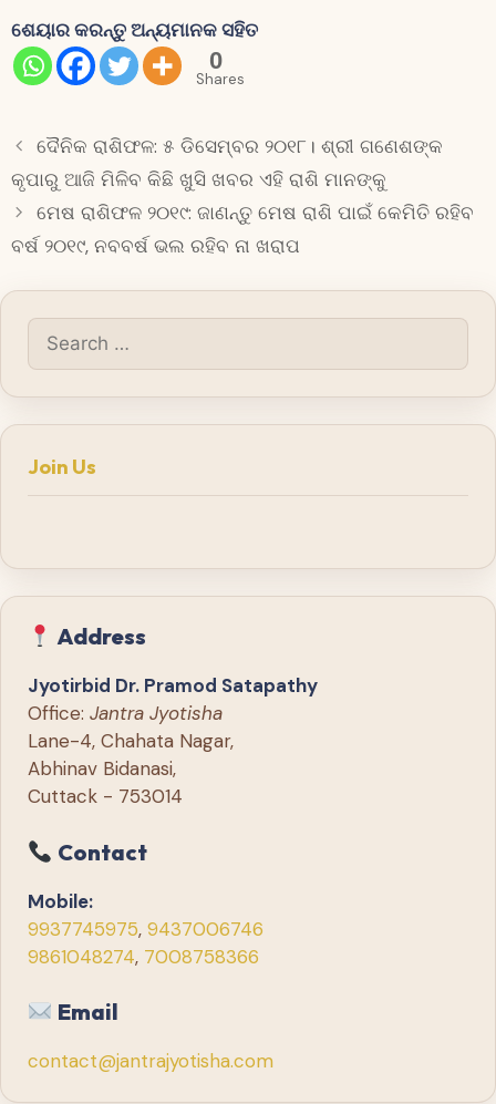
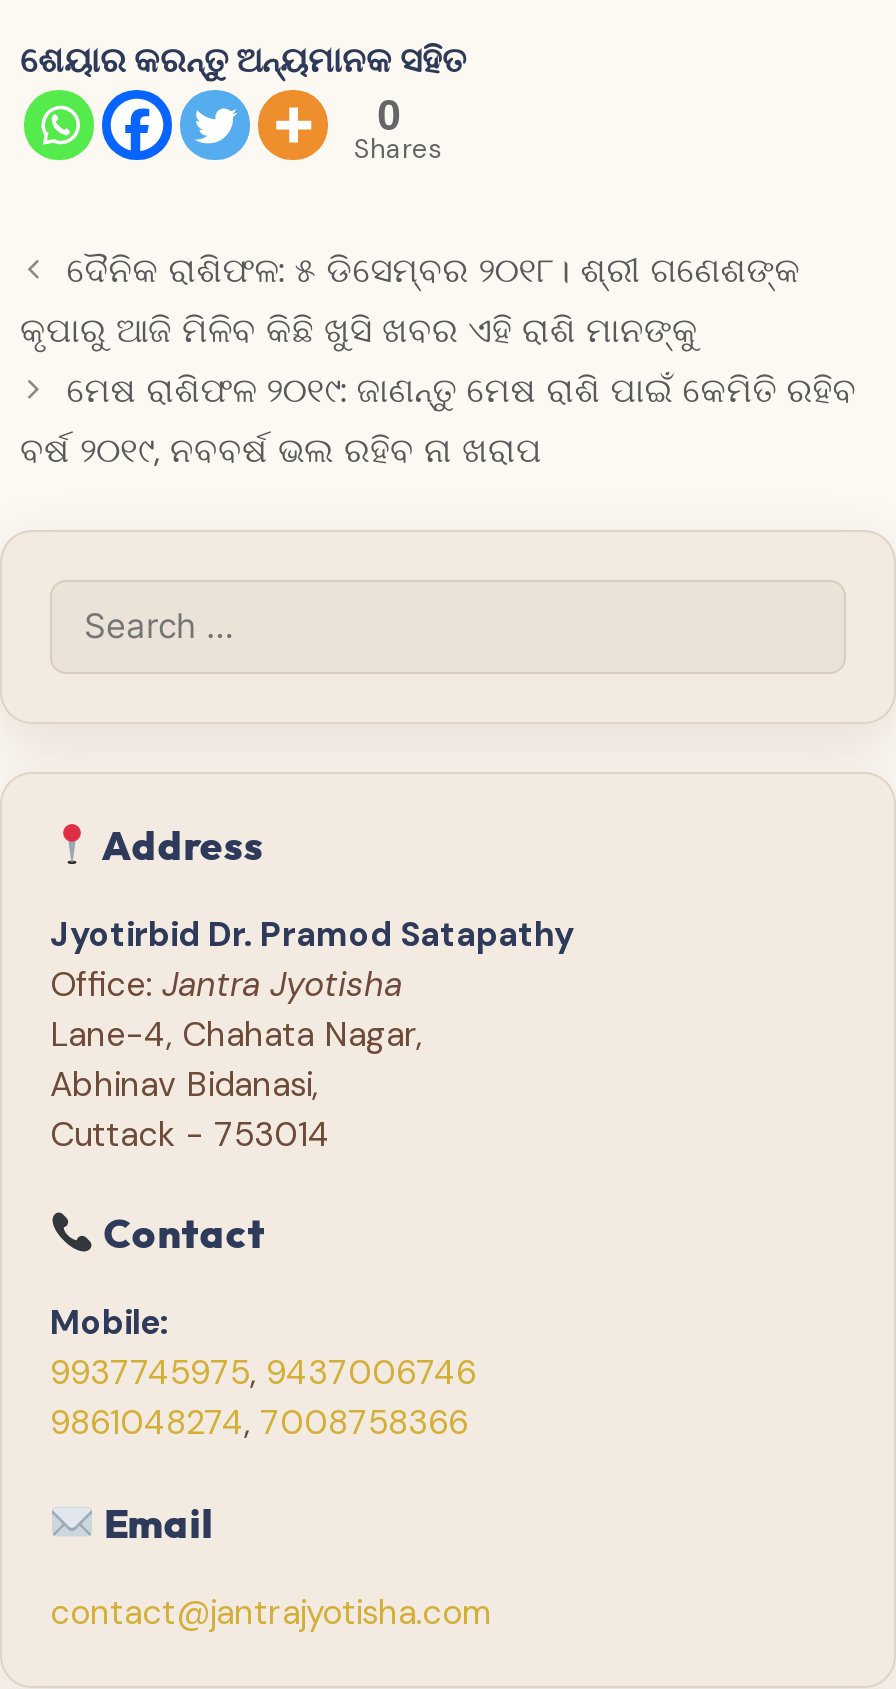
[28,454,96,479] Join Us -> none

